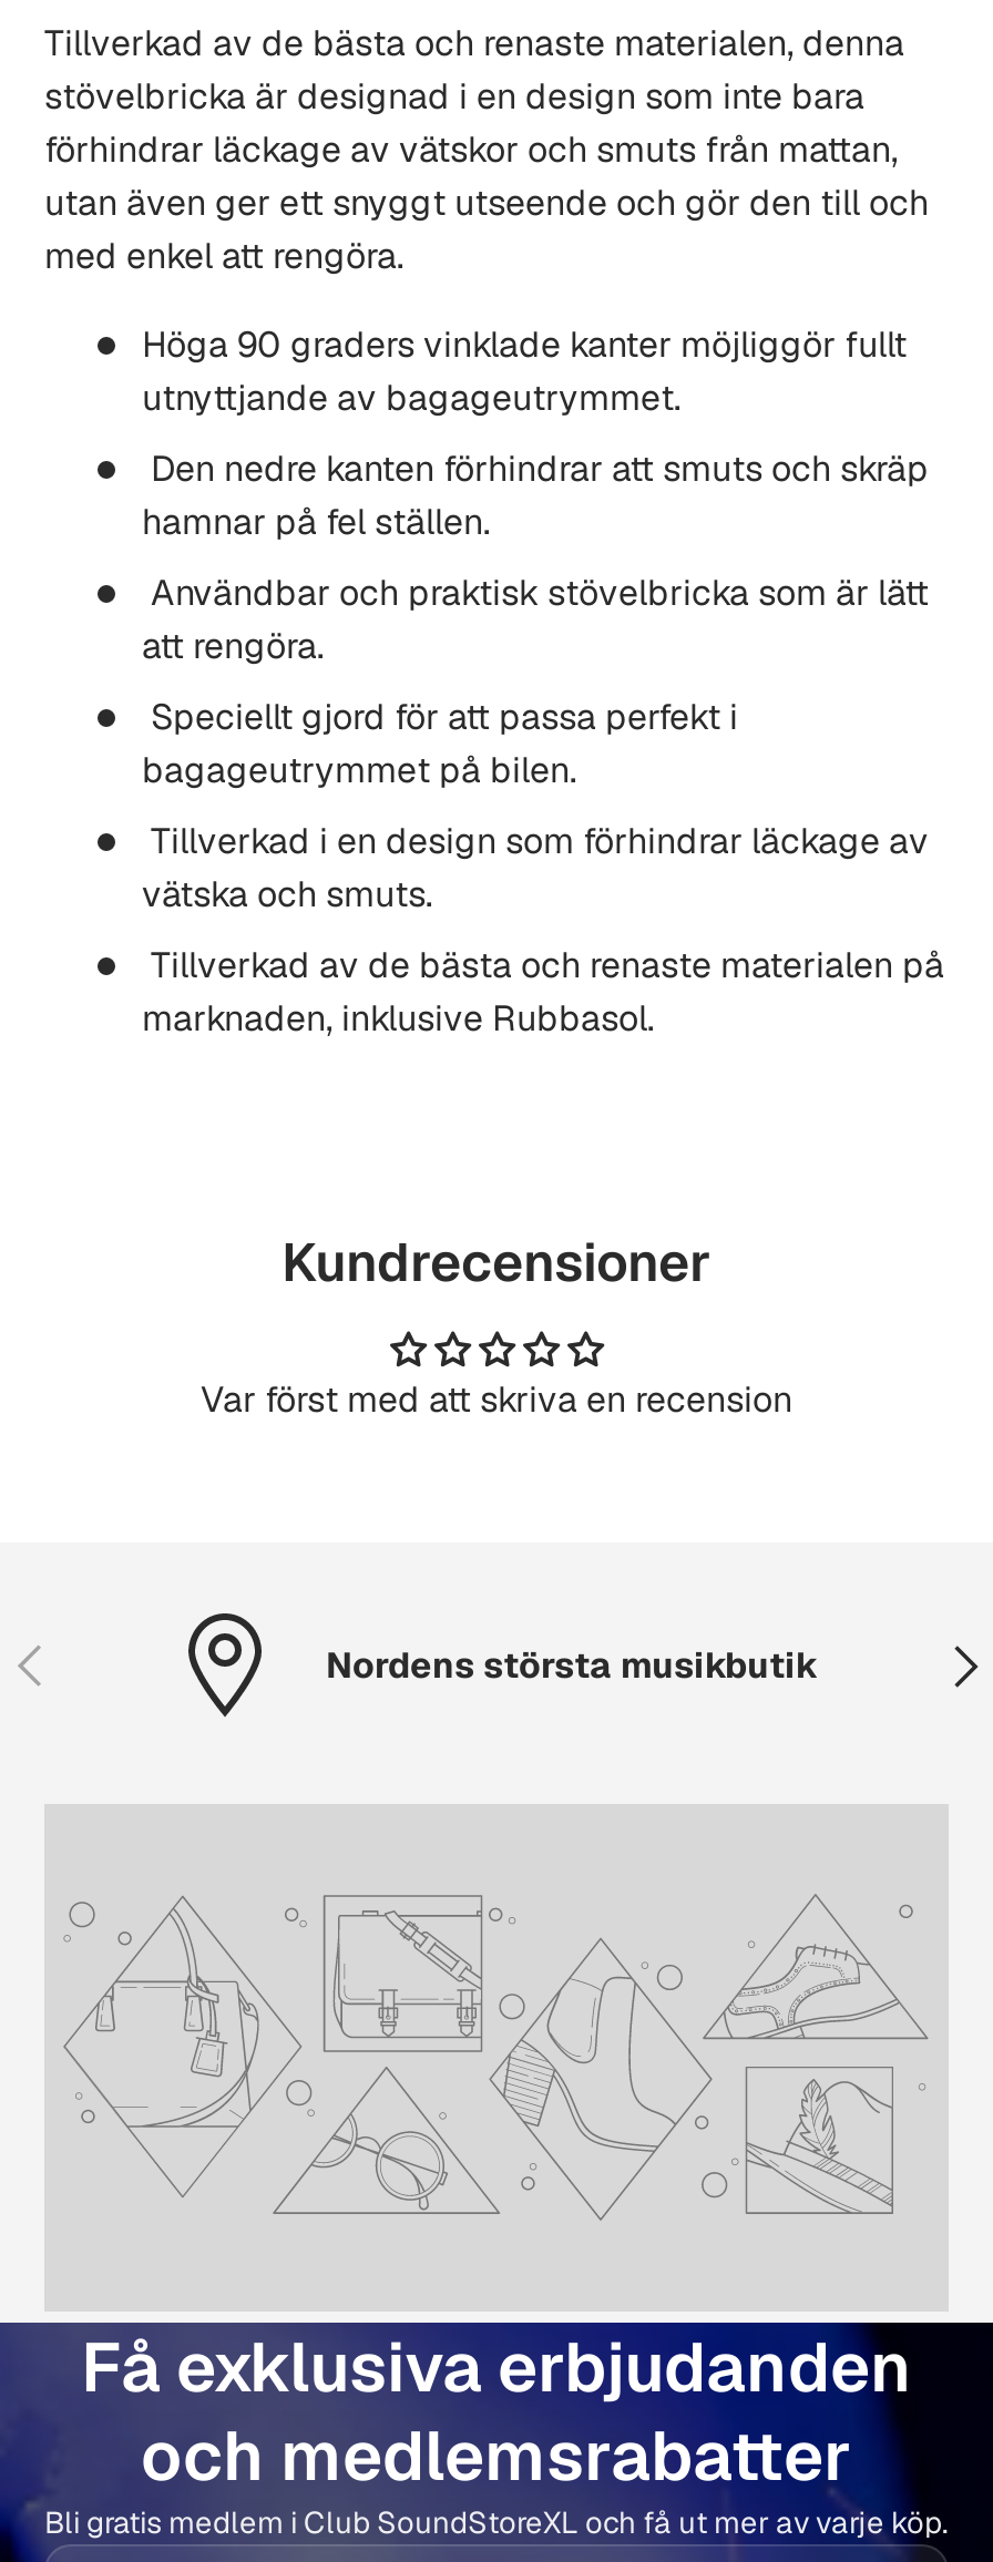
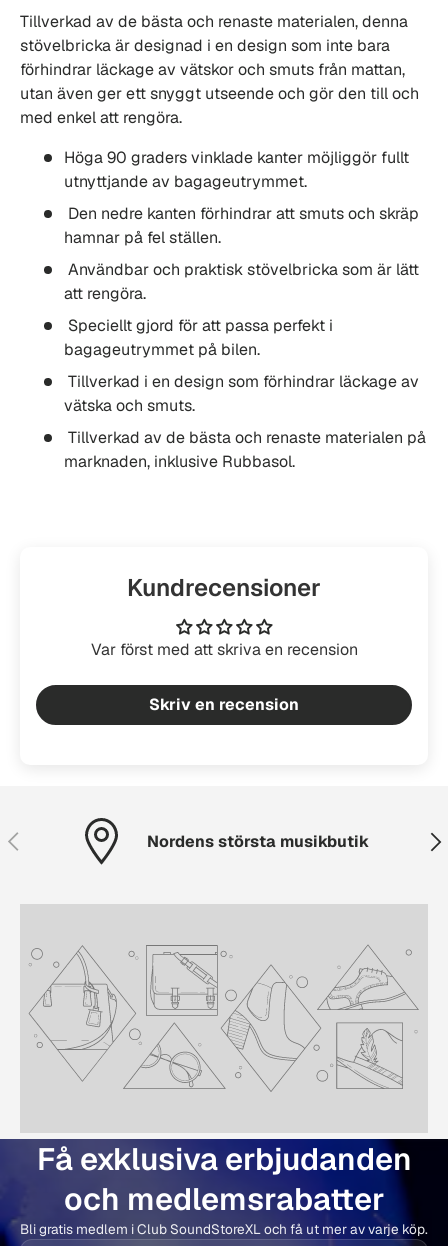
none -> [149,694,299,715] Skriv en recension

